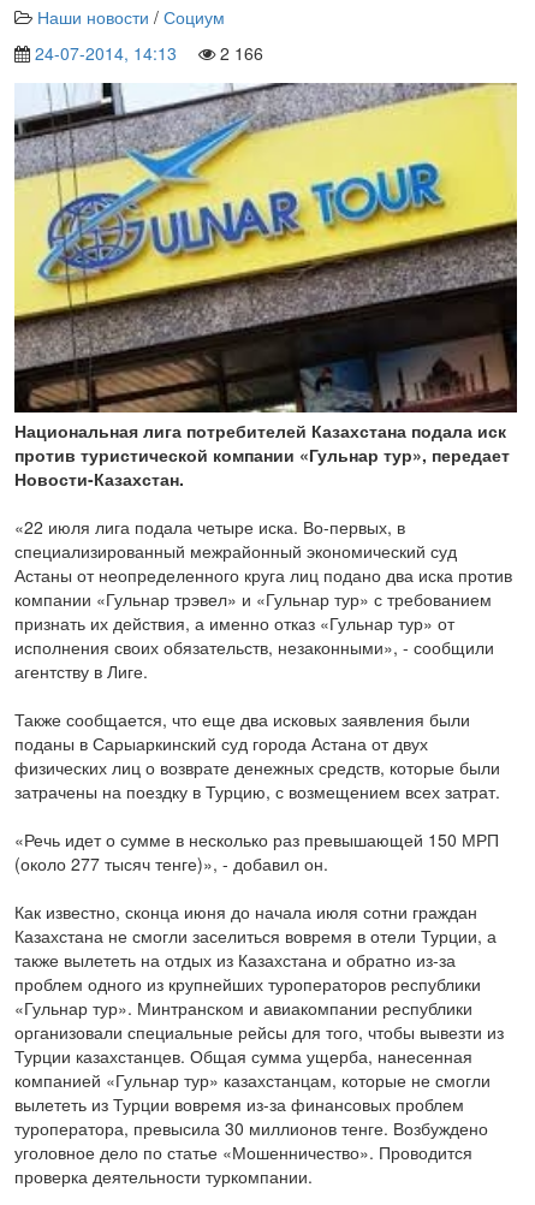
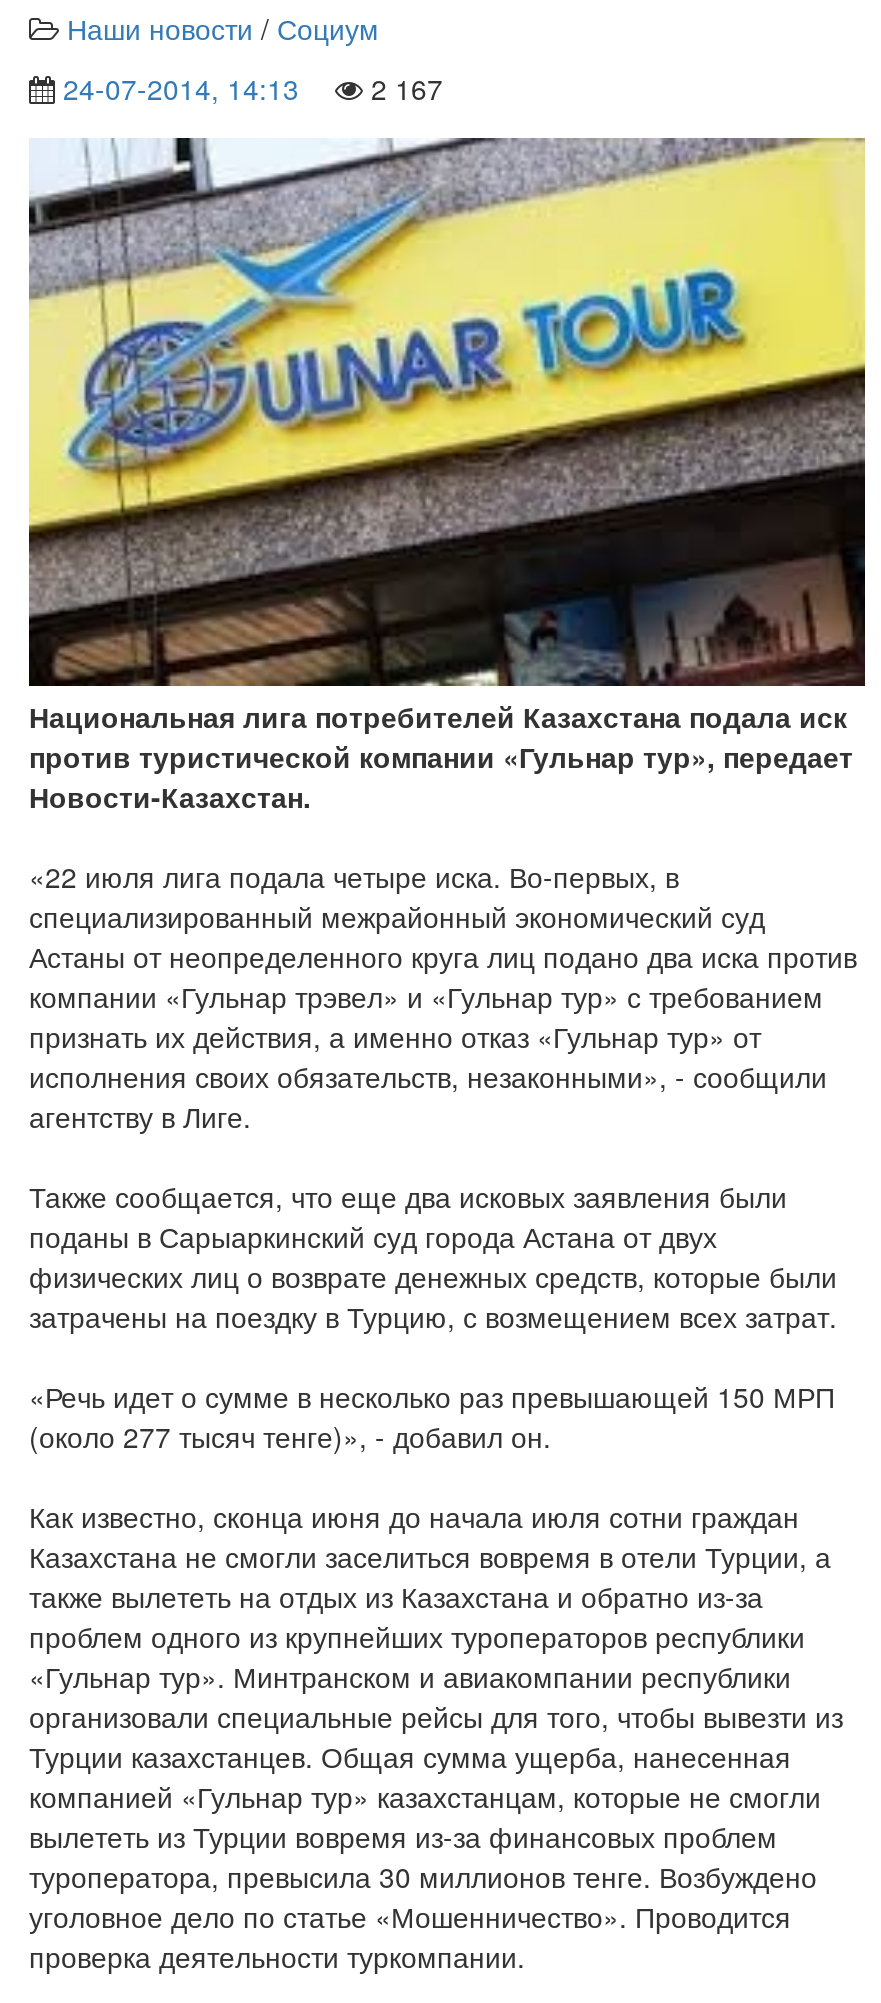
[35,41,280,65] 24-07-2014, 14:13 2 166 -> [63,68,471,108] 24-07-2014, 14:13 2 167

